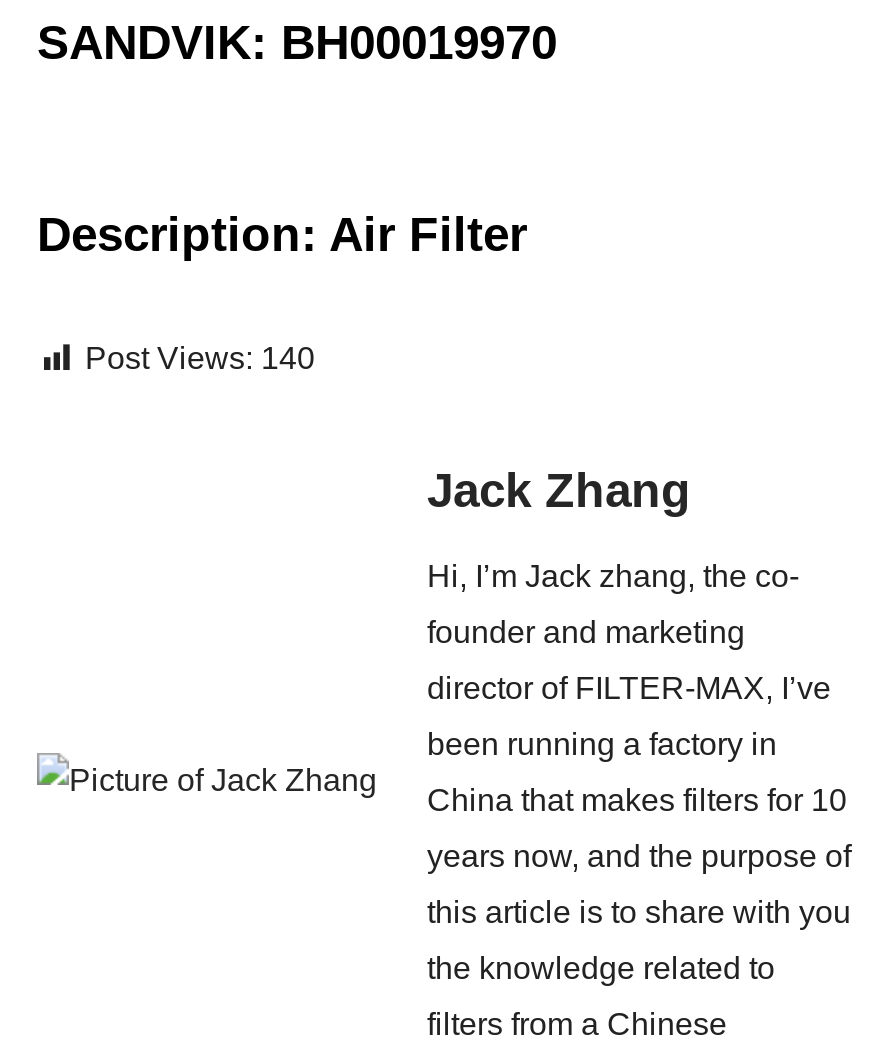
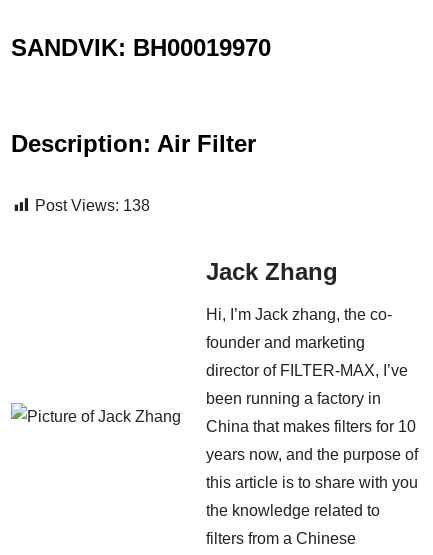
[85,341,315,375] Post Views: 140 -> [35,197,150,214] Post Views: 138

